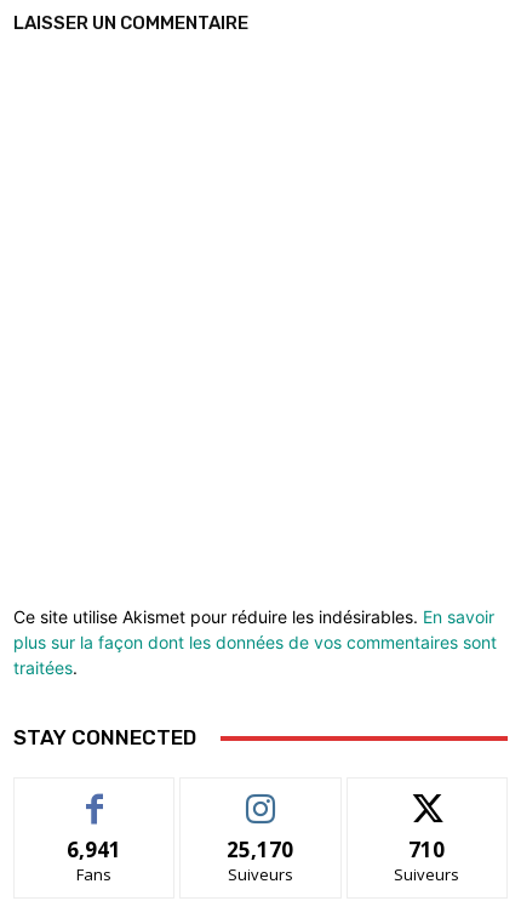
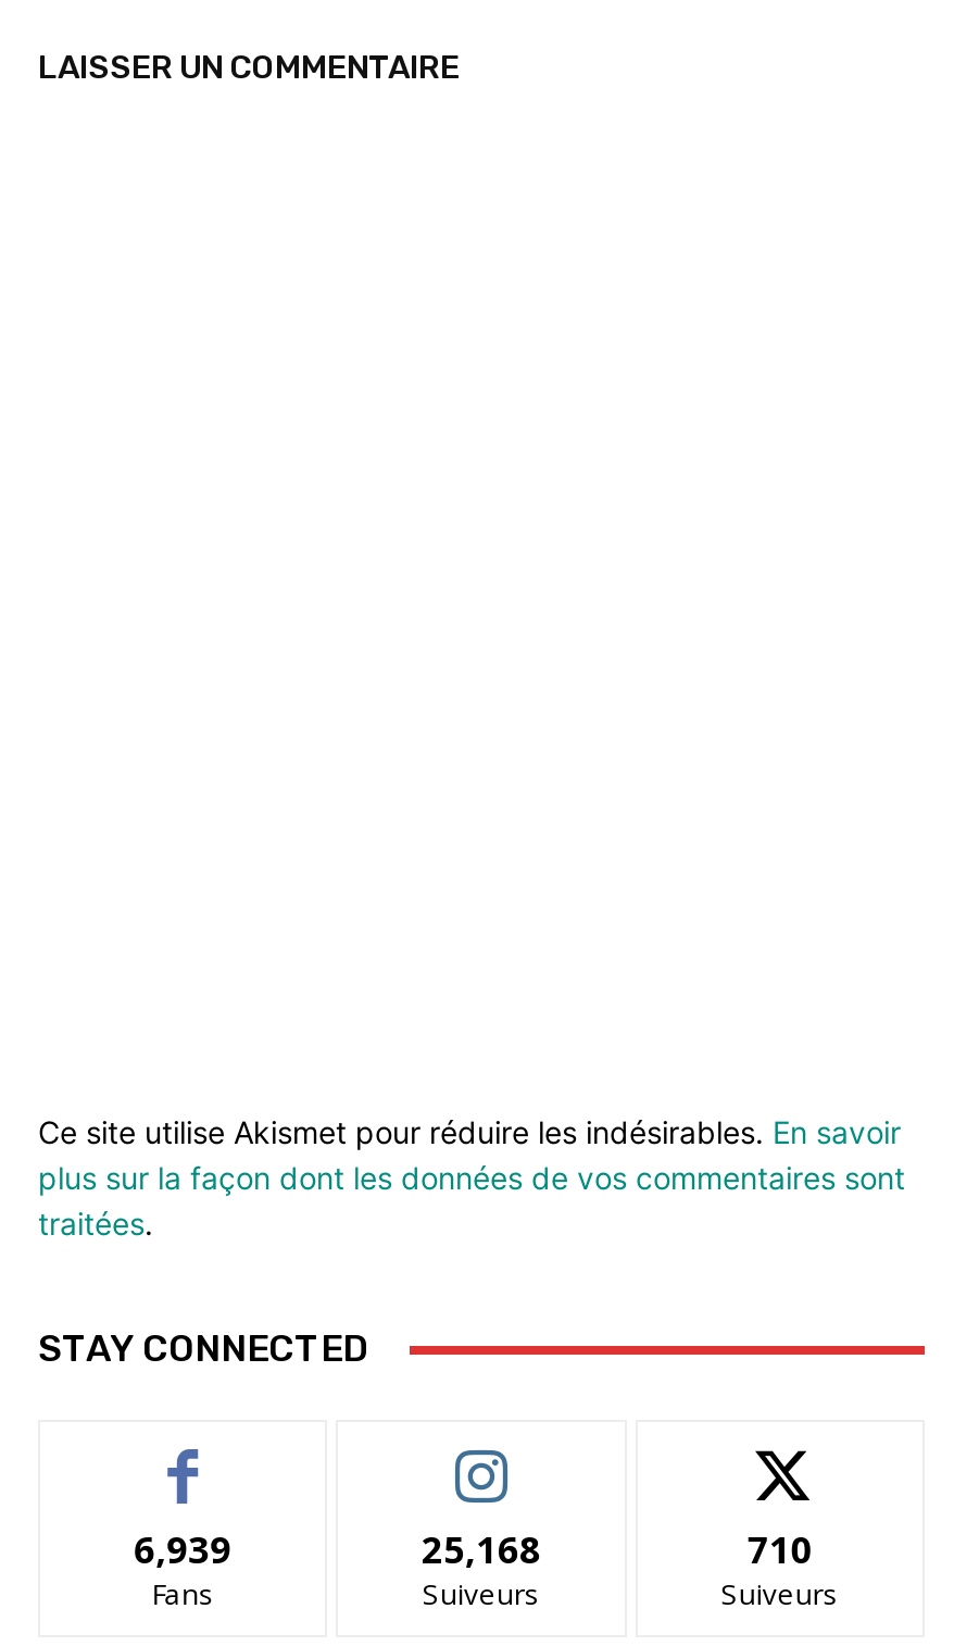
[67,836,121,863] 6,941 -> [134,1524,232,1574] 6,939
[227,836,294,863] 25,170 -> [422,1524,541,1574] 25,168

